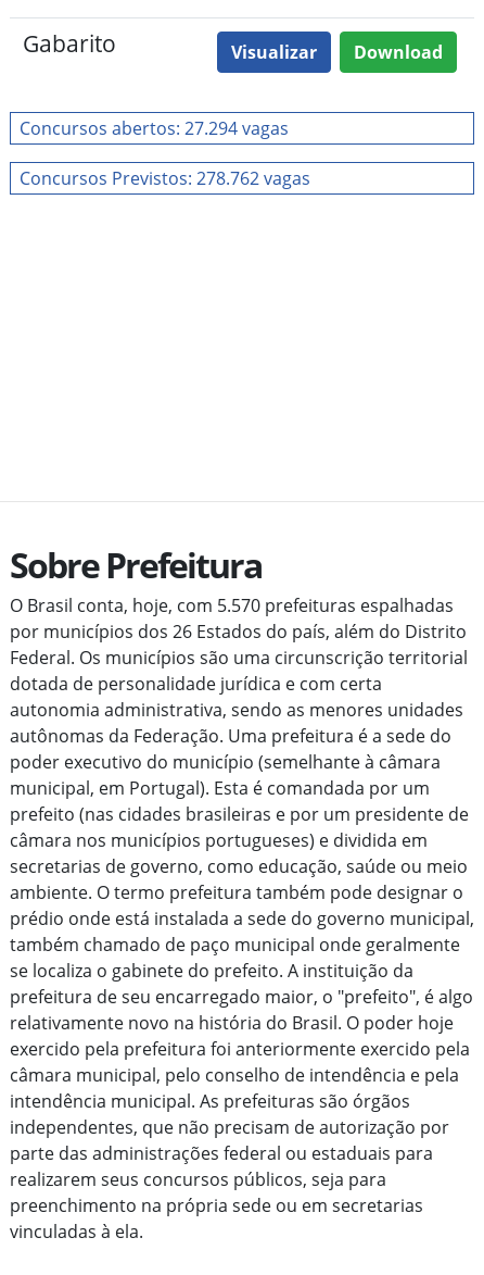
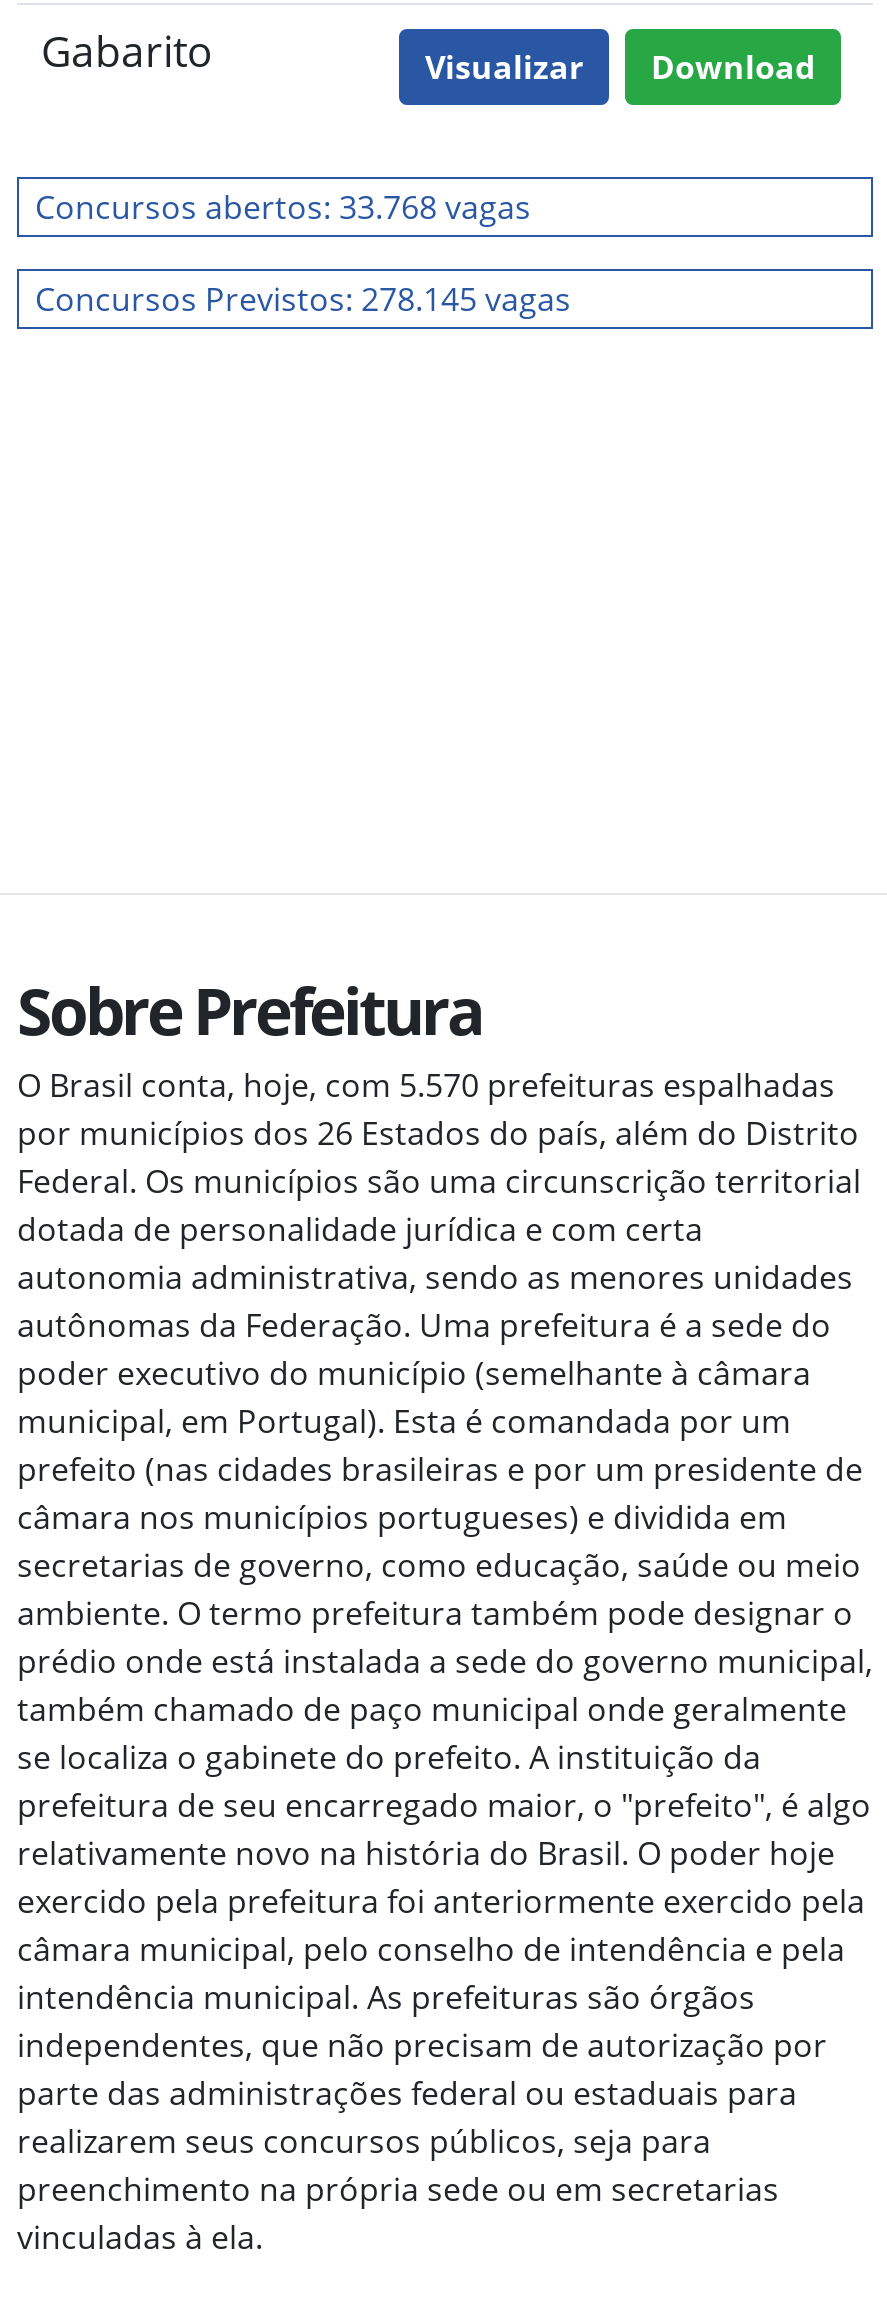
[20,116,289,140] Concursos abertos: 27.294 vagas -> [35,185,531,229] Concursos abertos: 33.768 vagas
[20,166,310,190] Concursos Previstos: 278.762 vagas -> [35,277,571,321] Concursos Previstos: 278.145 vagas

